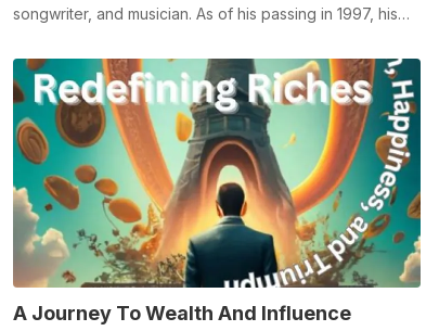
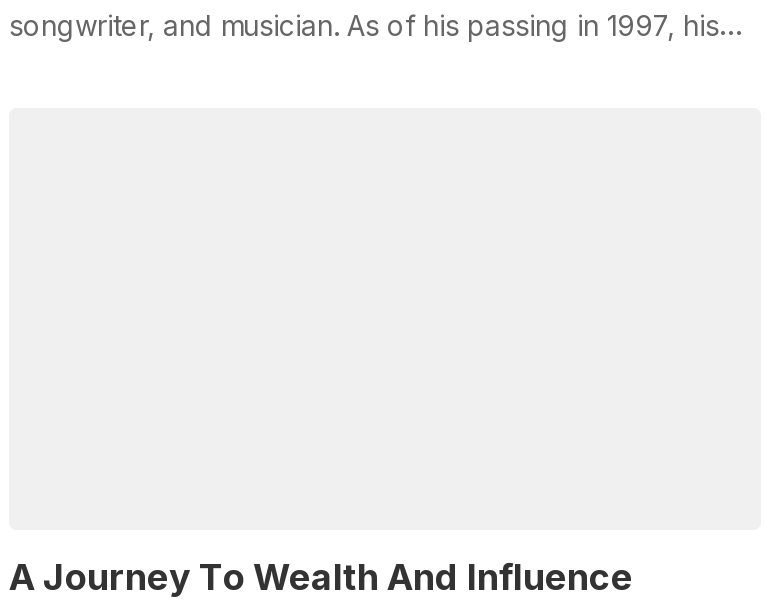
[12,58,422,289] [image] -> none

